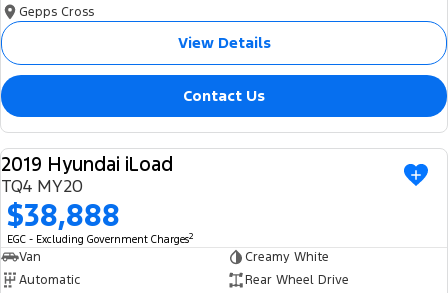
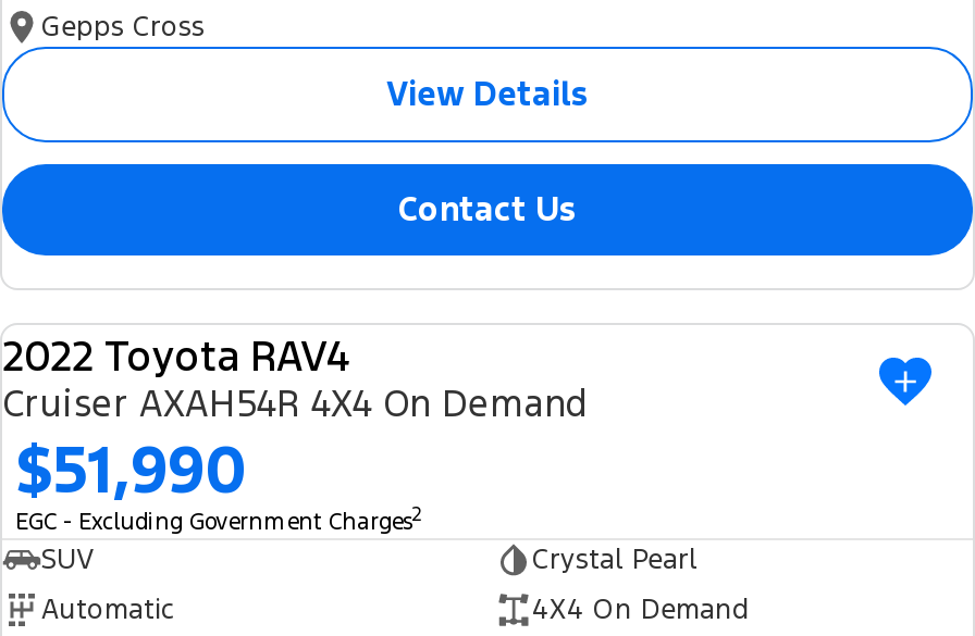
[1,151,173,234] 2019 Hyundai iLoad | TQ4 MY20 | $38,888 -> [2,329,590,509] 2022 Toyota RAV4 | Cruiser AXAH54R 4X4 On Demand | $51,990
[19,249,328,265] Van | Creamy White -> [41,541,698,576] SUV | Crystal Pearl
[244,272,348,288] Rear Wheel Drive -> [532,591,750,626] 4X4 On Demand

